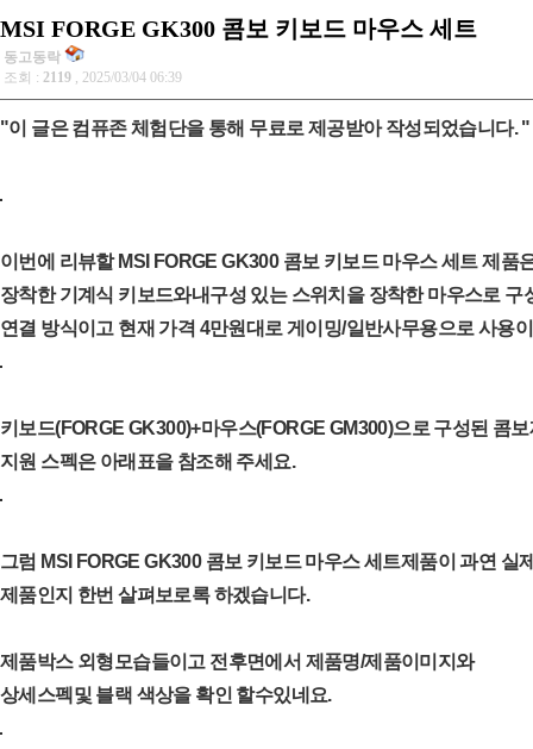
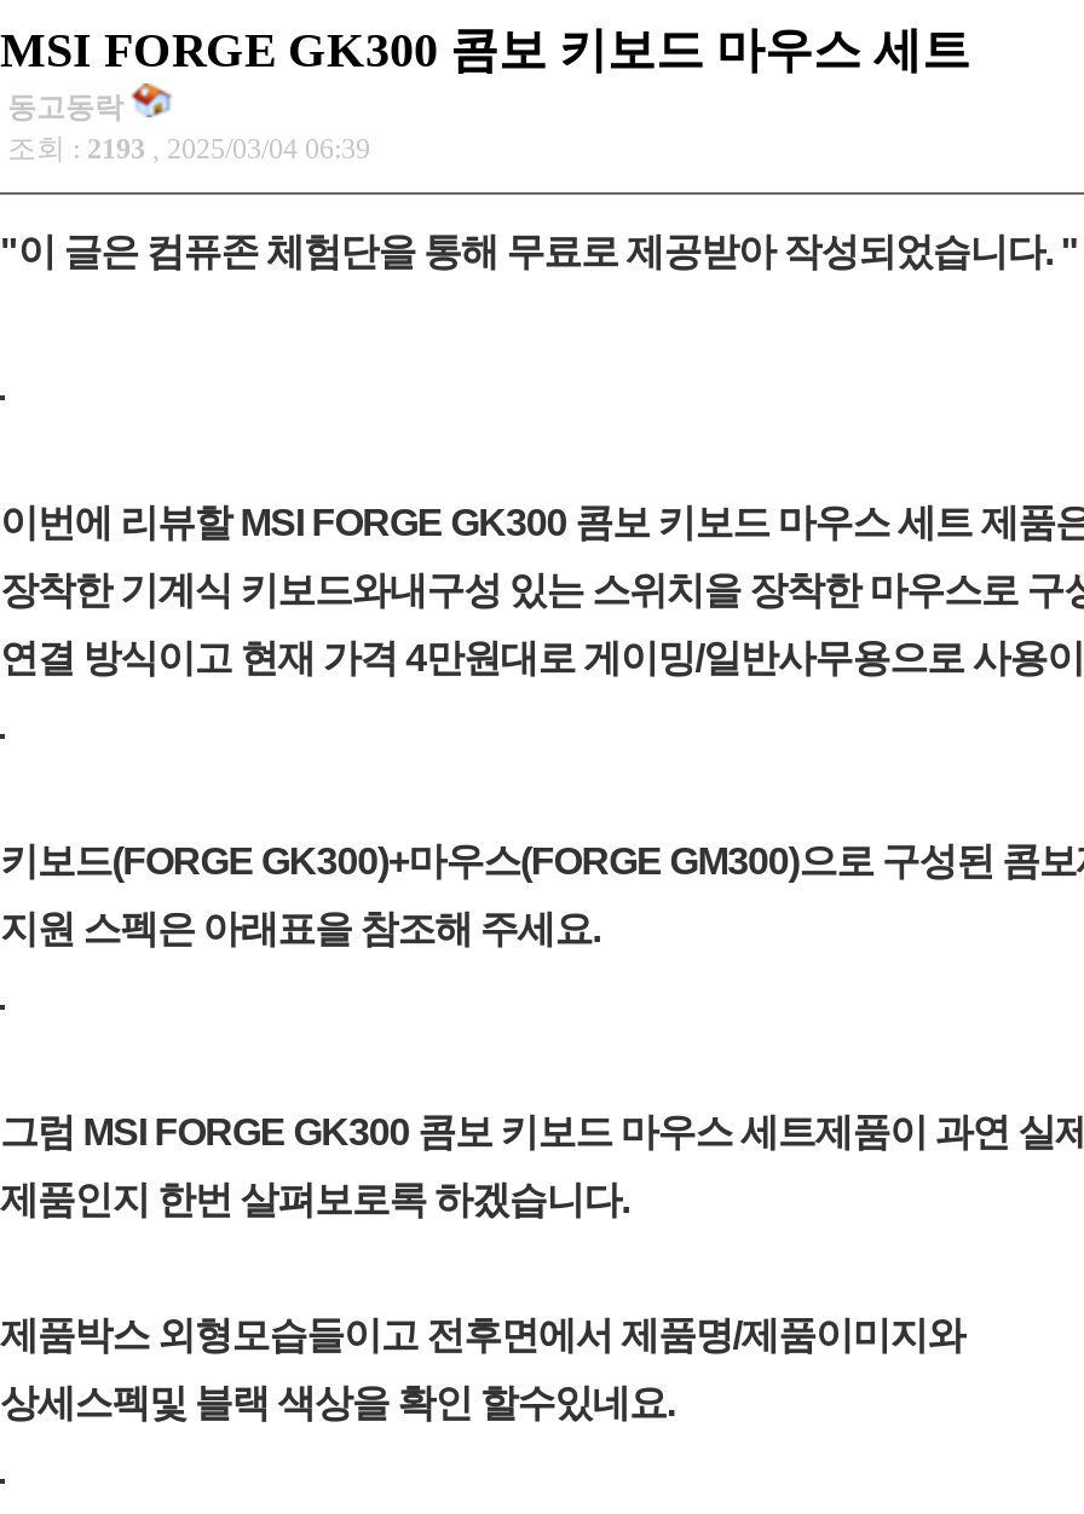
[0,69,182,86] 조회 : 2119, 2025/03/04 06:39 -> [0,132,370,166] 조회 : 2193, 2025/03/04 06:39

